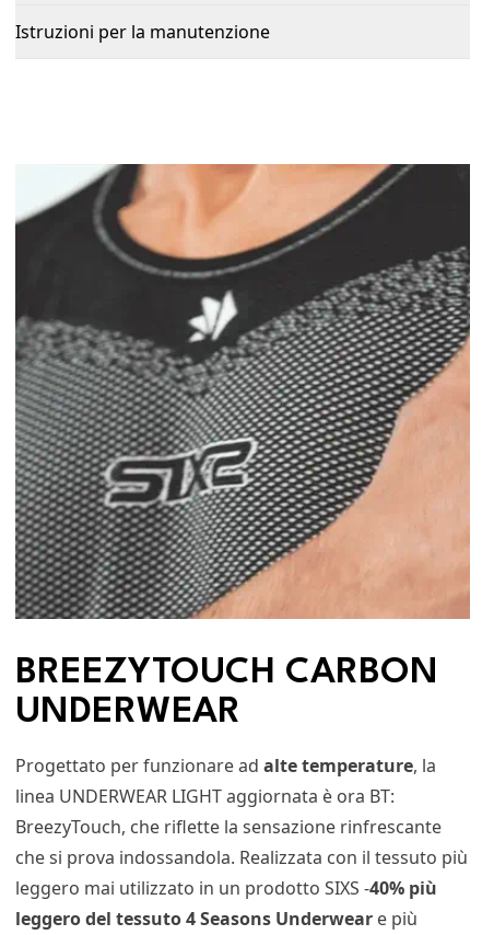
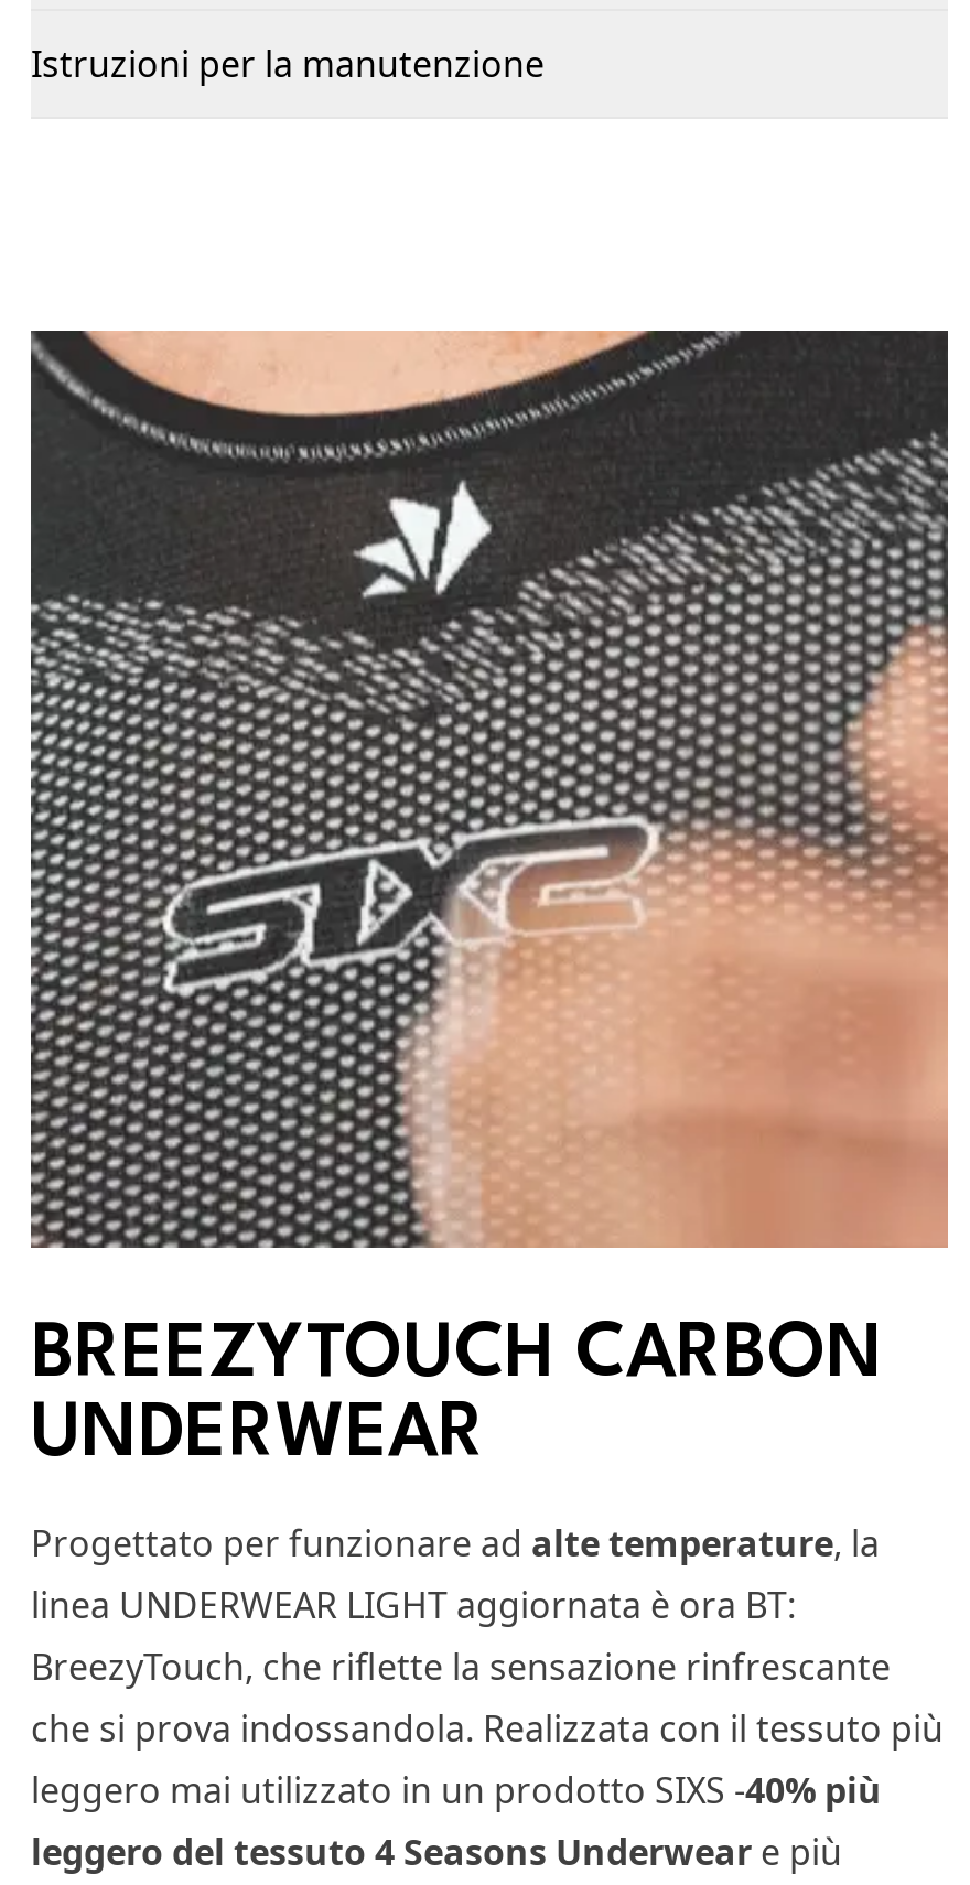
[15,163,471,620] [image] -> [29,328,950,1250] [image]

